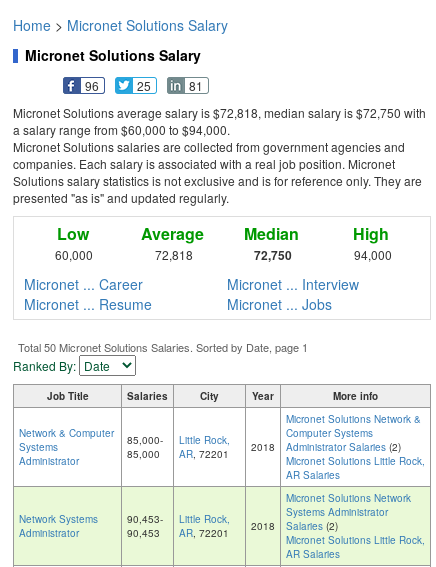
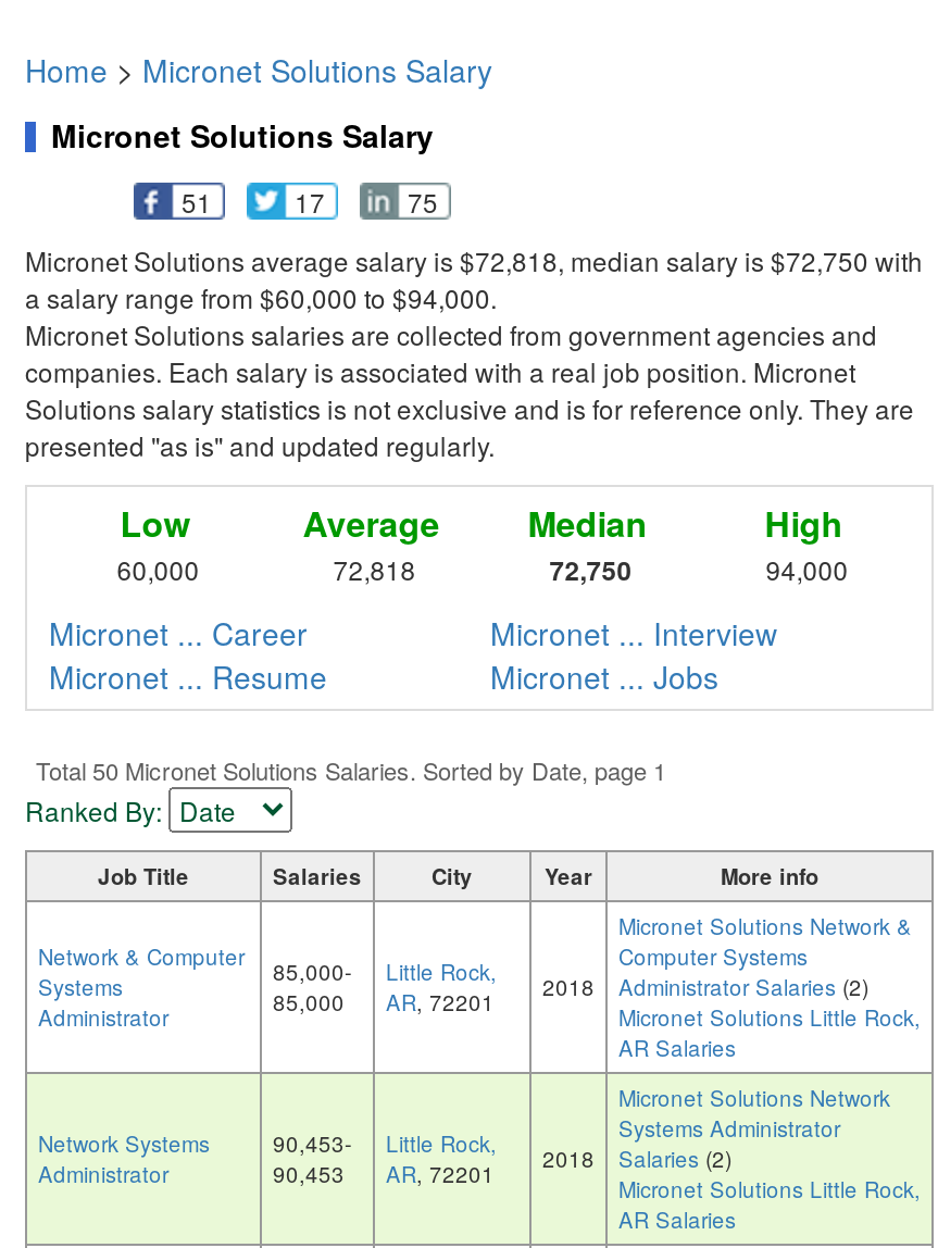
[85,77,99,94] 96 -> [182,184,212,220] 51
[137,77,151,94] 25 -> [295,184,325,220] 17
[189,77,203,94] 81 -> [408,184,438,220] 75

